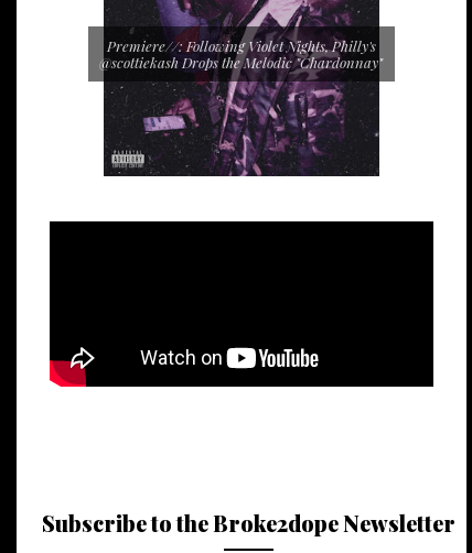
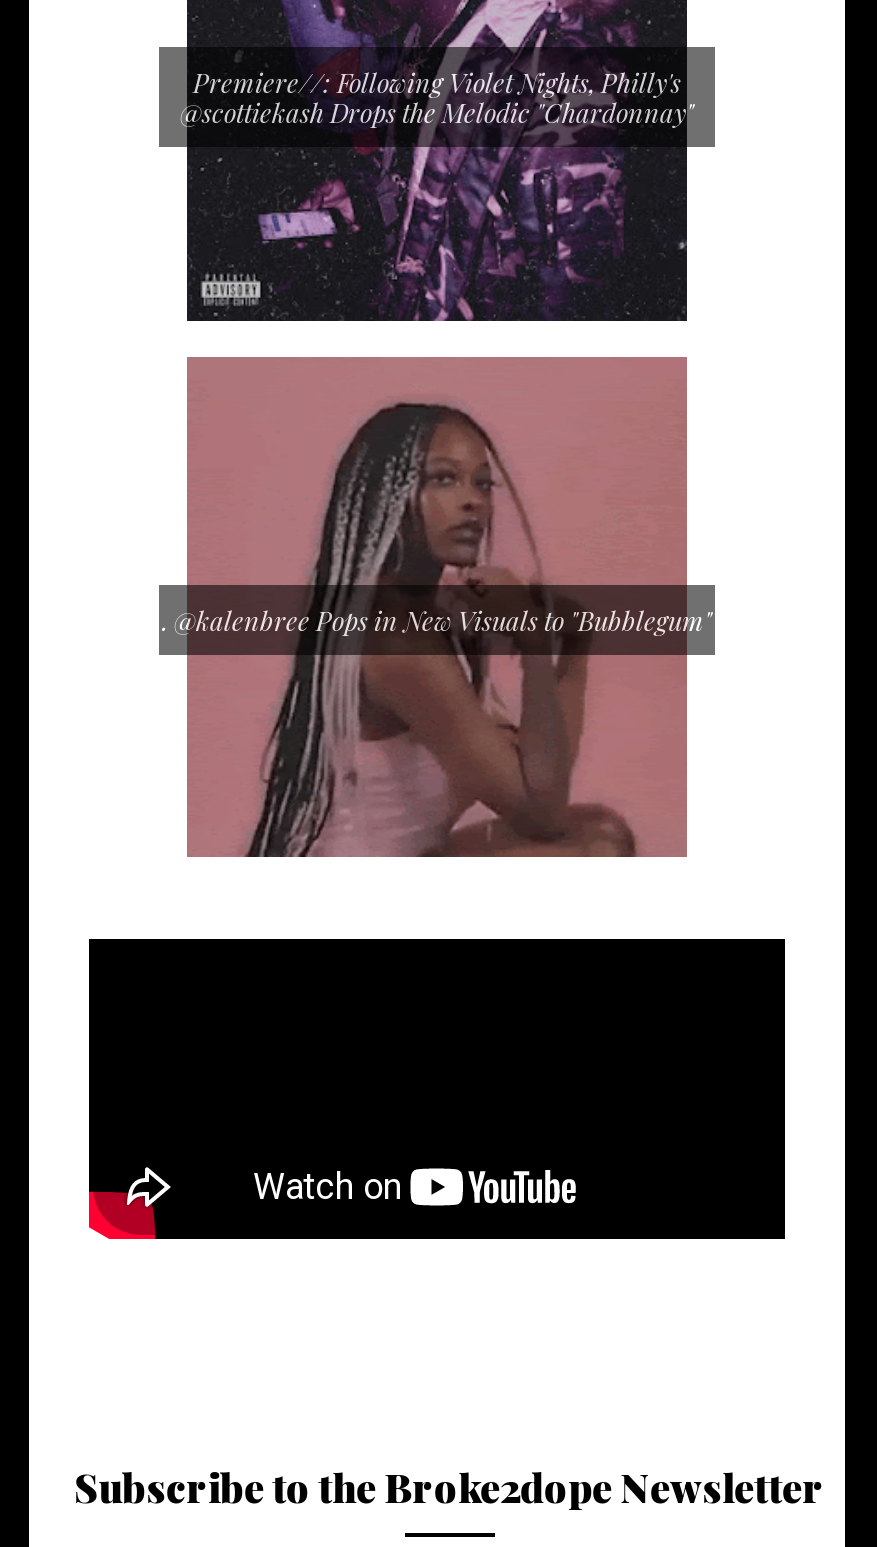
none -> [159,650,715,860] [image]
none -> [162,356,712,636] [image] | . @kalenbree Pops in New Visuals to "Bubblegum"

